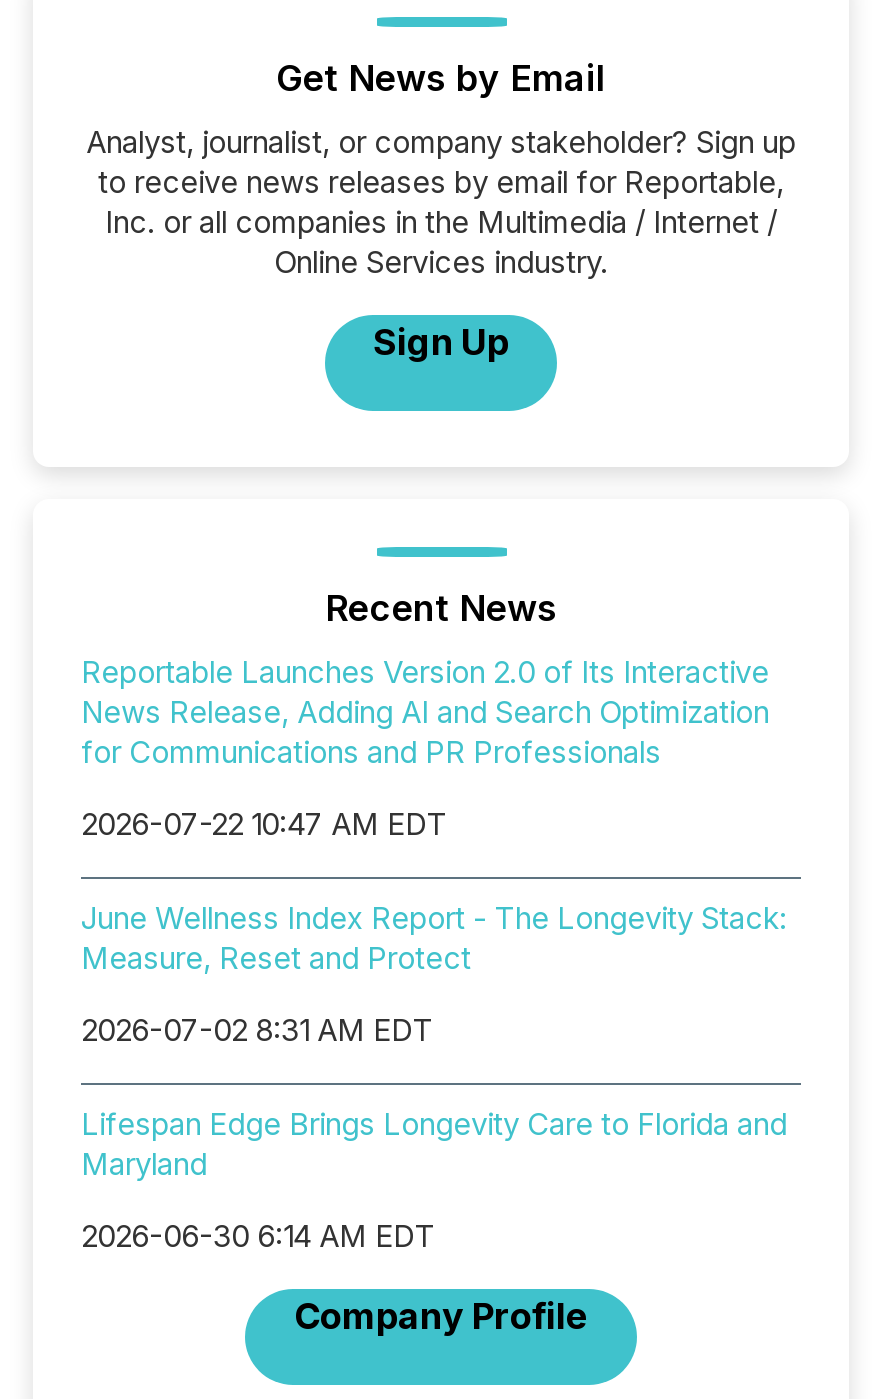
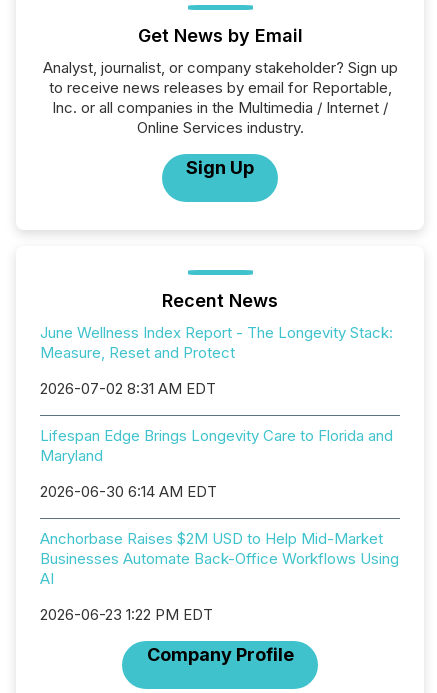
[81,653,769,843] Reportable Launches Version 2.0 of Its Interactive | News Release, Adding AI and Search Optimization | for Communications and PR Professionals | 2026-07-22 10:47 AM EDT -> none
moved [81,899,787,1255] -> [40,323,393,501]: June Wellness Index Report - The Longevity Stack: | Measure, Reset and Protect | 2026-07-02 8:31 AM EDT | Lifespan Edge Brings Longevity Care to Florida and | Maryland | 2026-06-30 6:14 AM EDT
none -> [40,529,399,624] Anchorbase Raises $2M USD to Help Mid-Market | Businesses Automate Back-Office Workflows Using | AI | 2026-06-23 1:22 PM EDT

